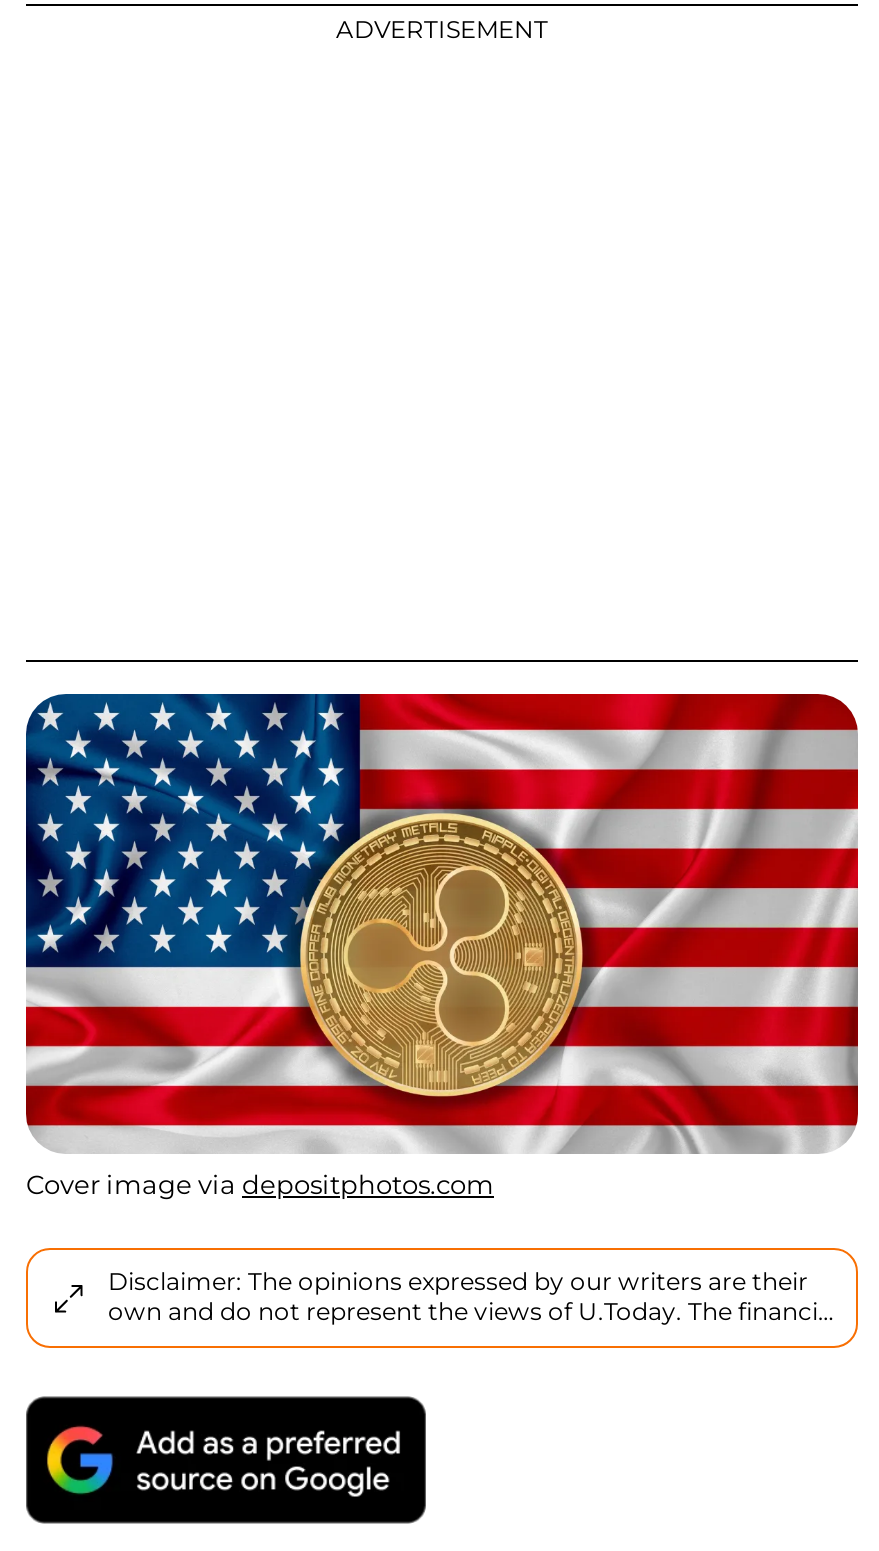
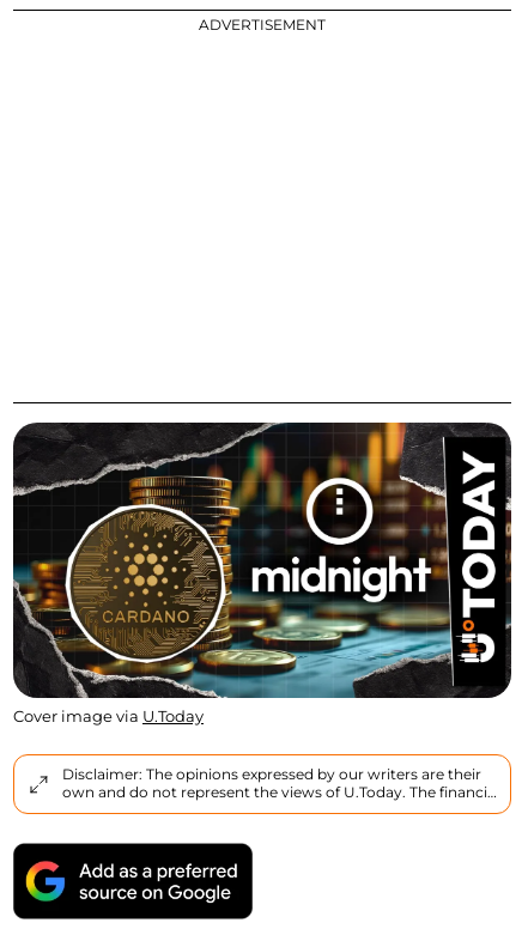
[24,692,860,1200] [image] | Cover image via depositphotos.com -> [12,421,512,726] [image] | Cover image via U.Today

